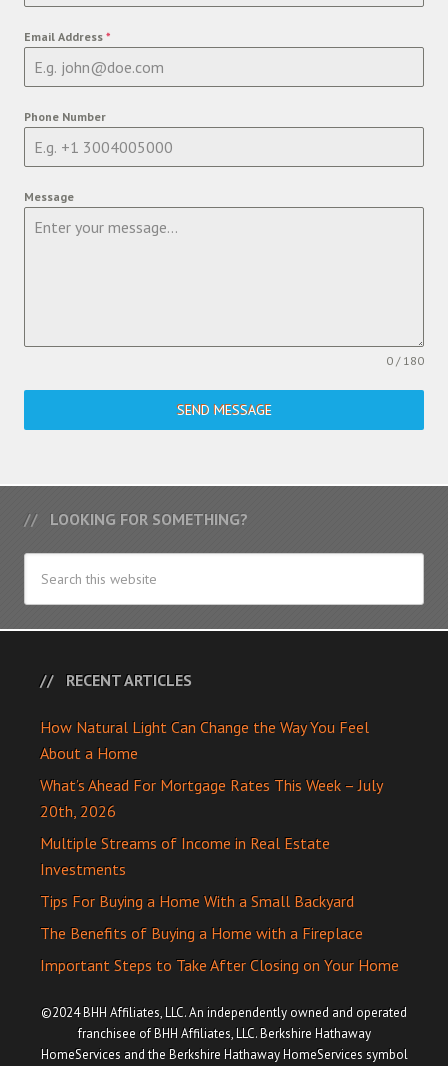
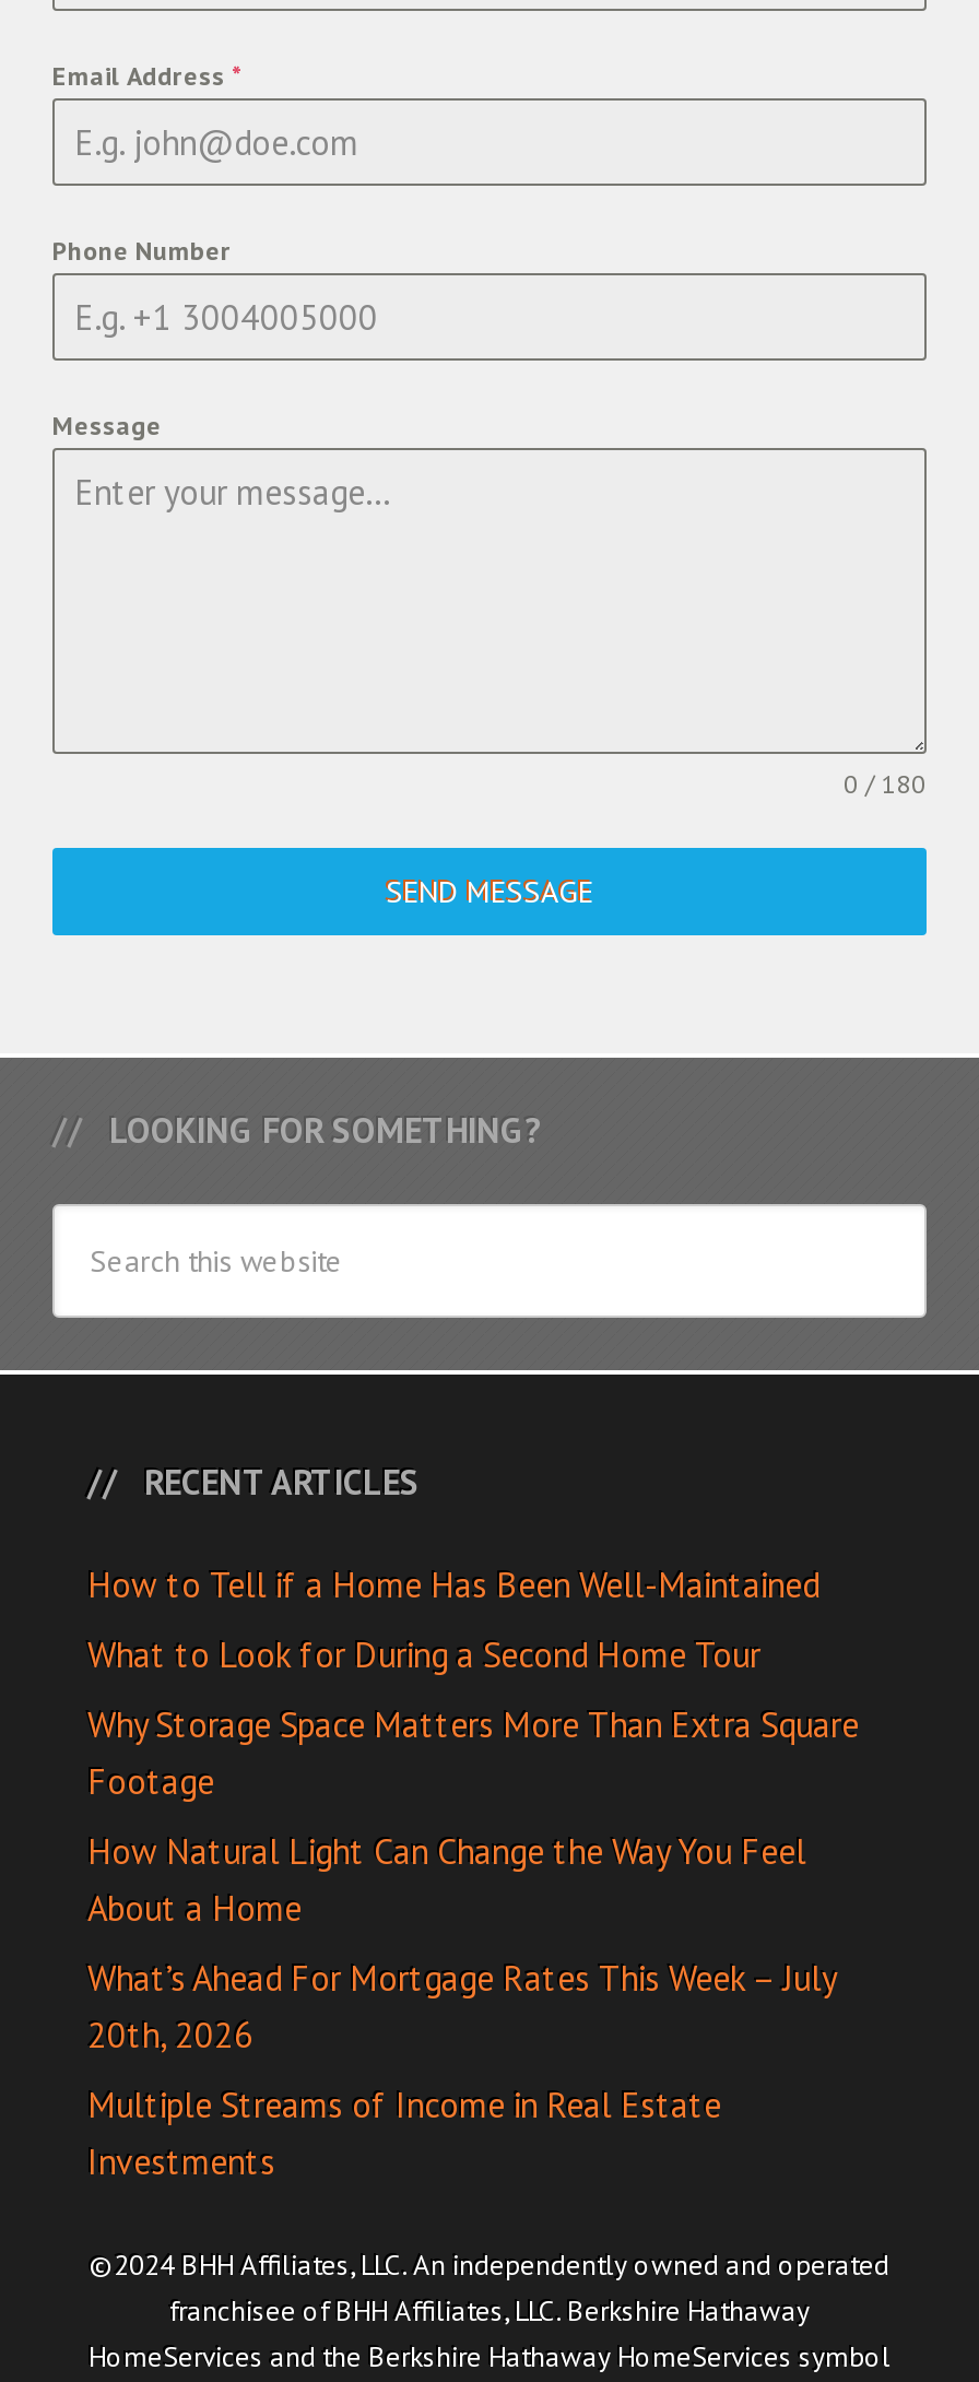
none -> [87,1563,859,1803] How to Tell if a Home Has Been Well-Maintained | What to Look for During a Second Home Tour | Why Storage Space Matters More Than Extra Square | Footage
moved [40,717,382,879] -> [87,1829,835,2183]: How Natural Light Can Change the Way You Feel | About a Home | What’s Ahead For Mortgage Rates This Week – July | 20th, 2026 | Multiple Streams of Income in Real Estate | Investments
[40,891,399,975] Tips For Buying a Home With a Small Backyard | The Benefits of Buying a Home with a Fireplace | Important Steps to Take After Closing on Your Home -> none

